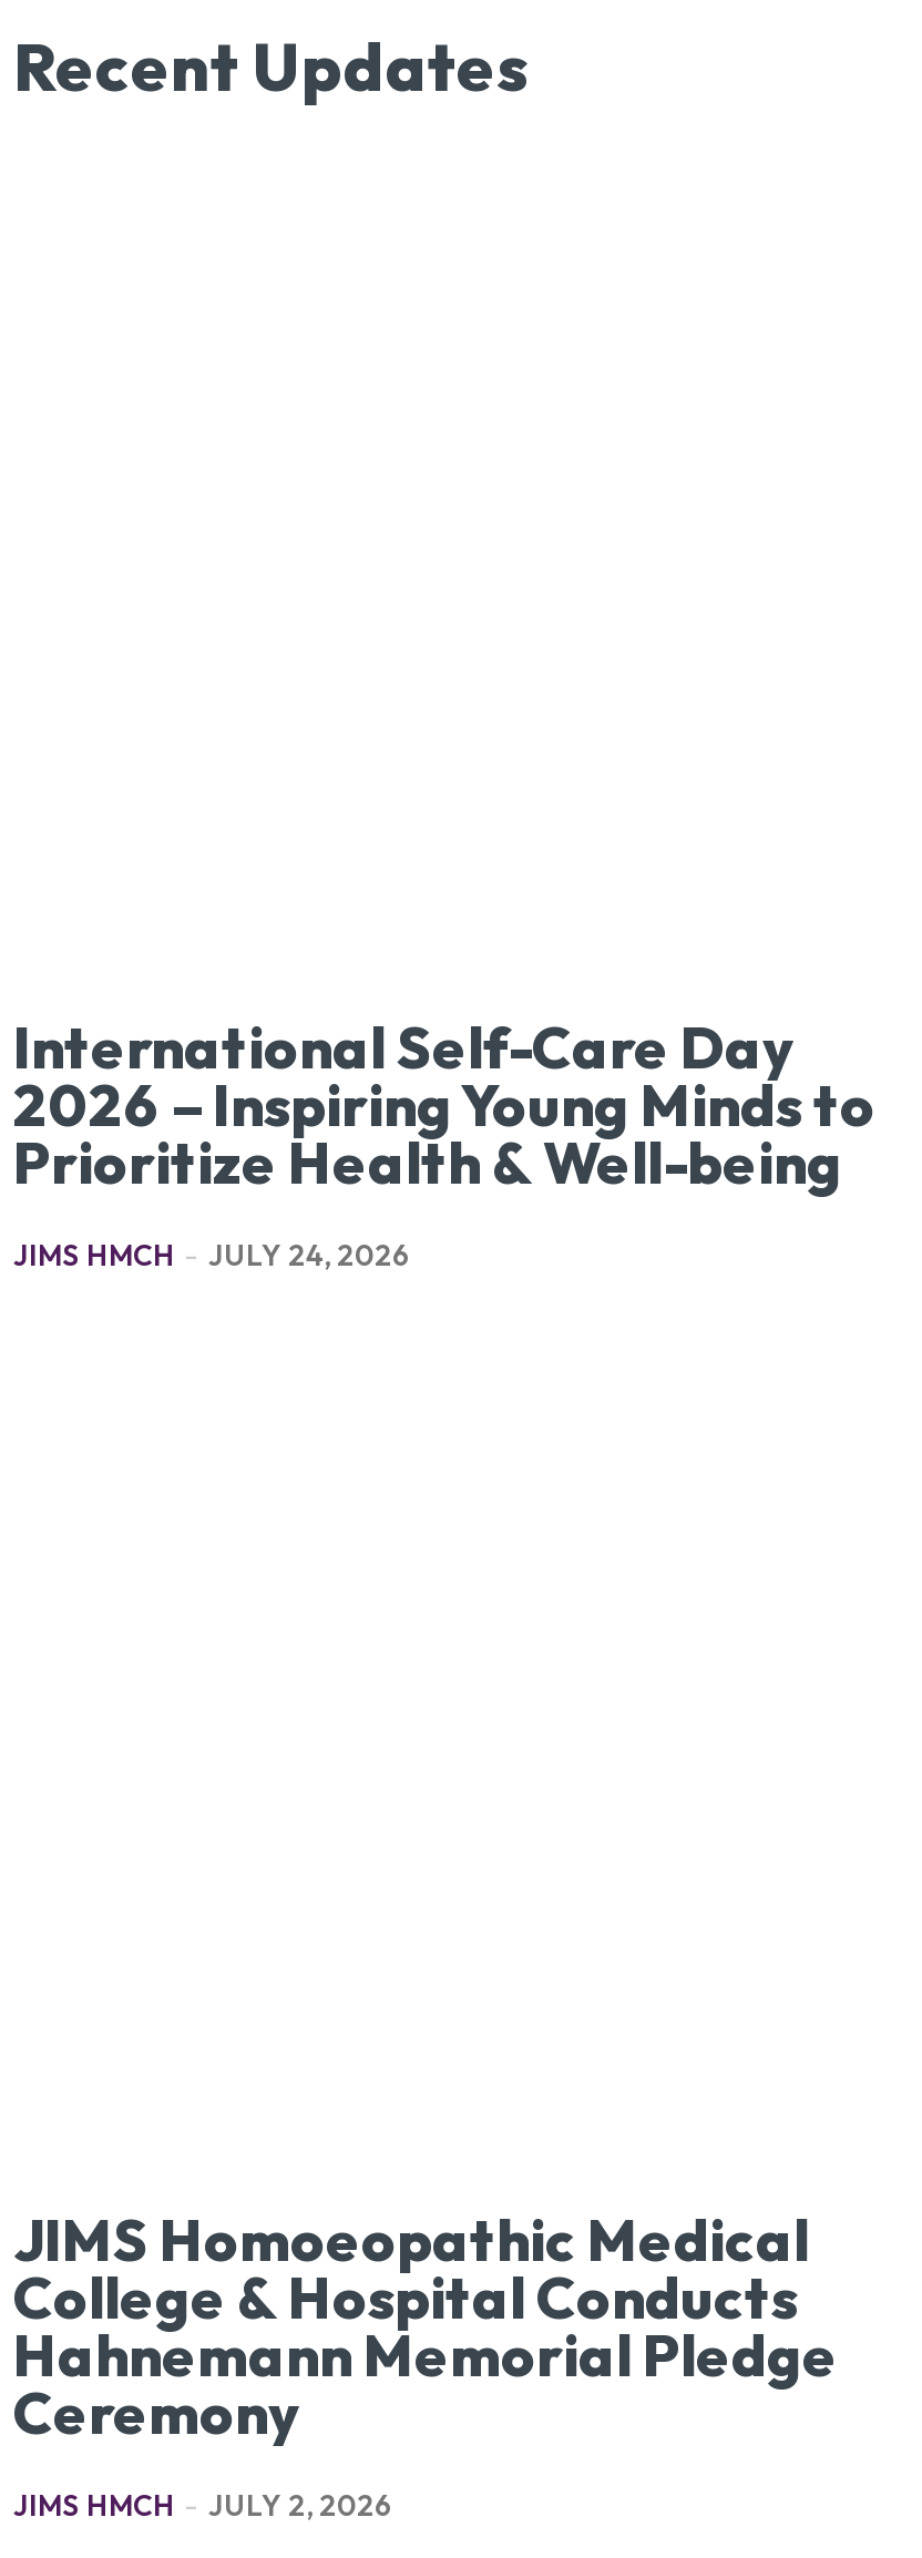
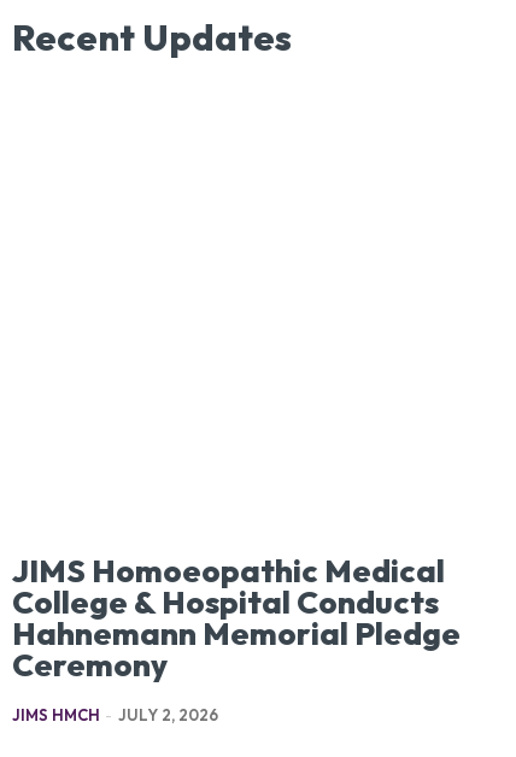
[13,1011,875,1272] International Self-Care Day | 2026 – Inspiring Young Minds to | Prioritize Health & Well-being | JIMS HMCH - JULY 24, 2026 -> none

